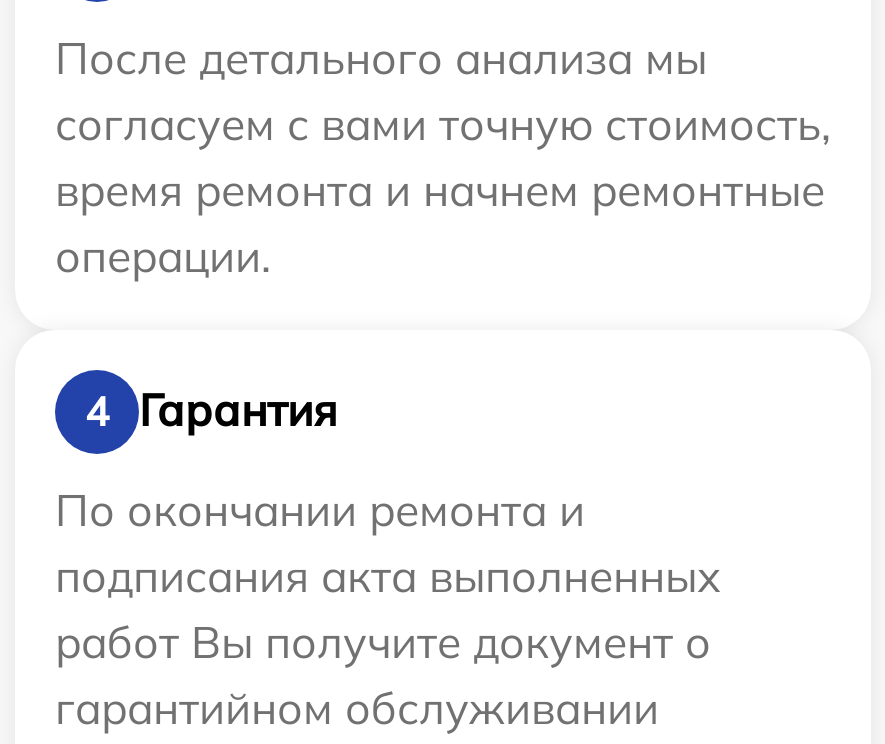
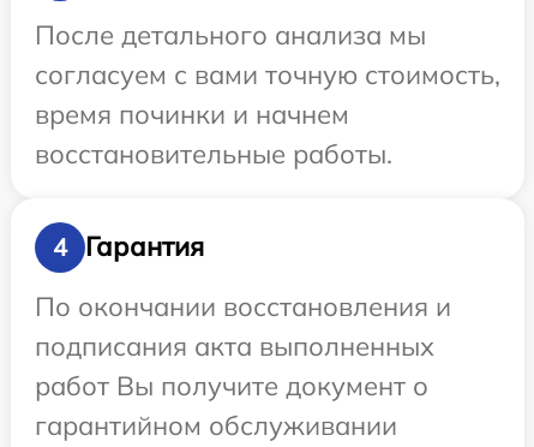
[55,162,825,284] время ремонта и начнем ремонтные | операции. -> [35,97,392,171] время починки и начнем | восстановительные работы.
[55,482,585,538] По окончании ремонта и -> [35,289,451,323] По окончании восстановления и

